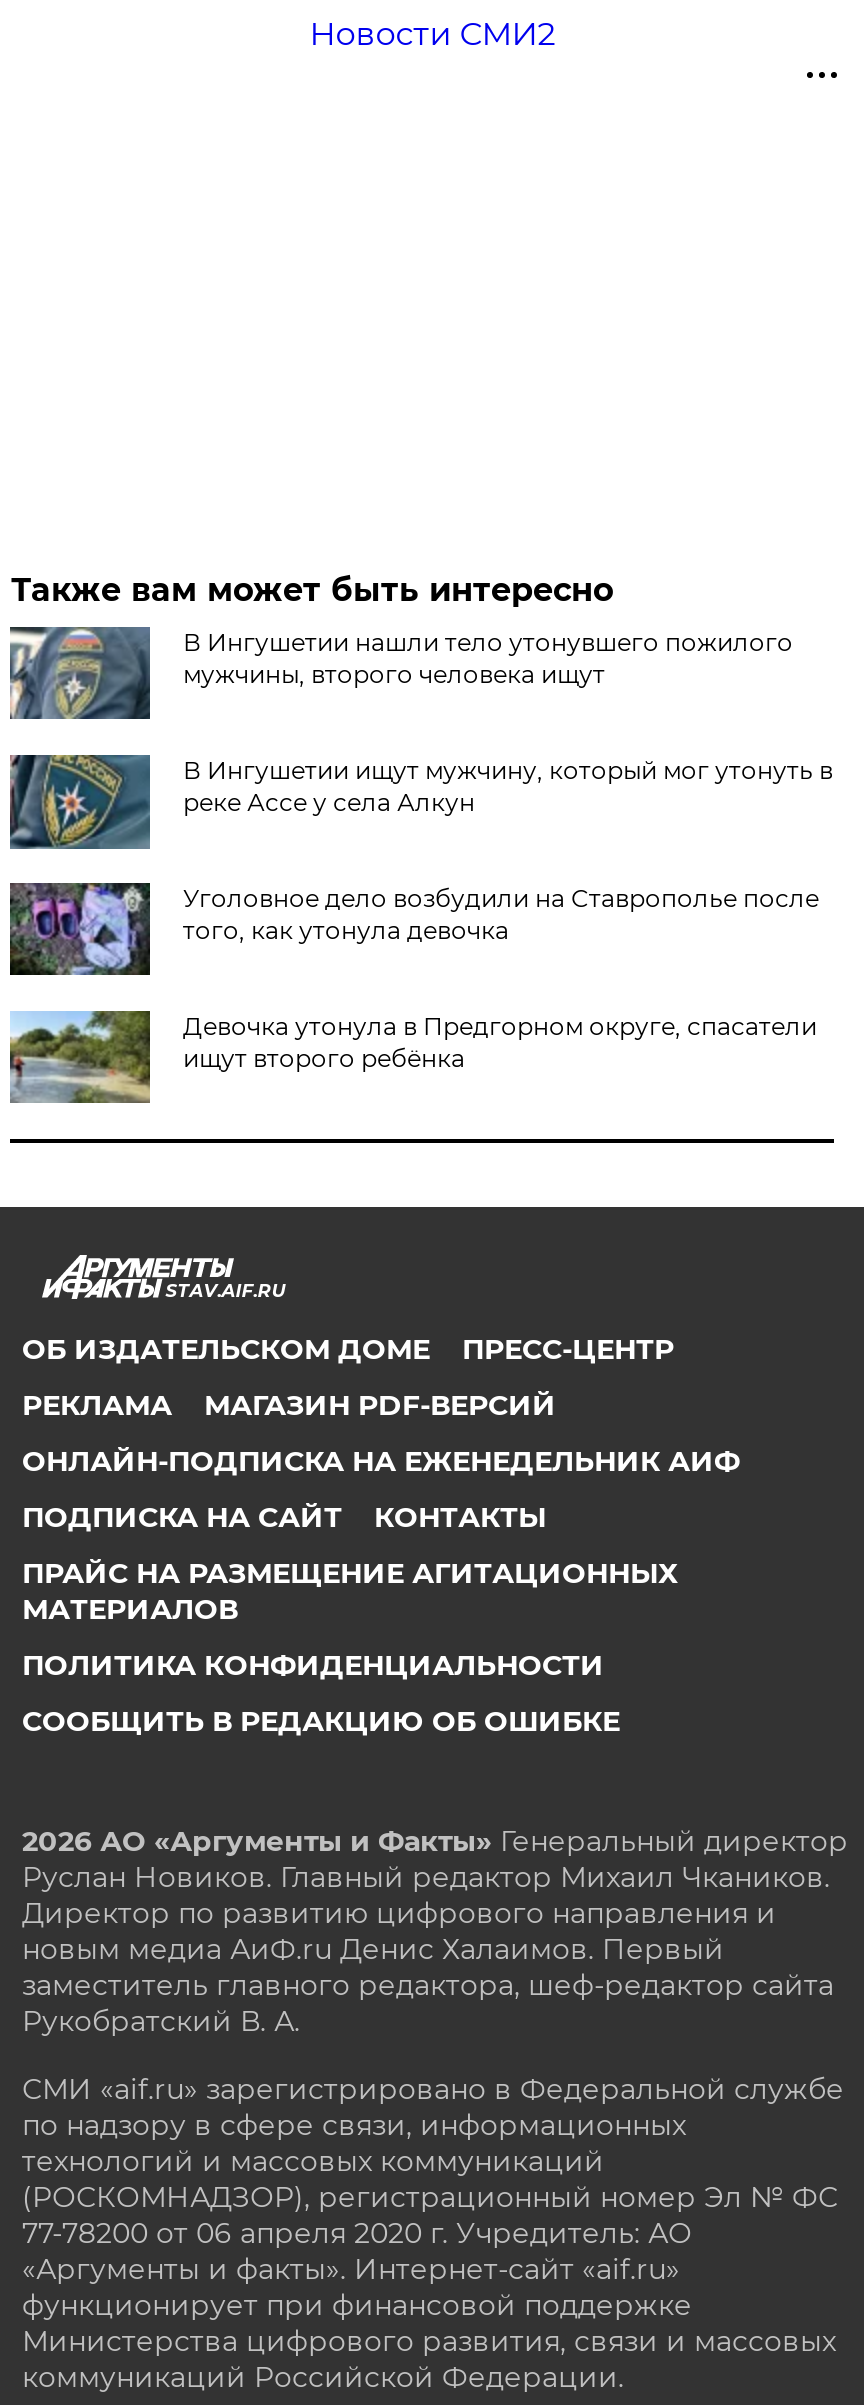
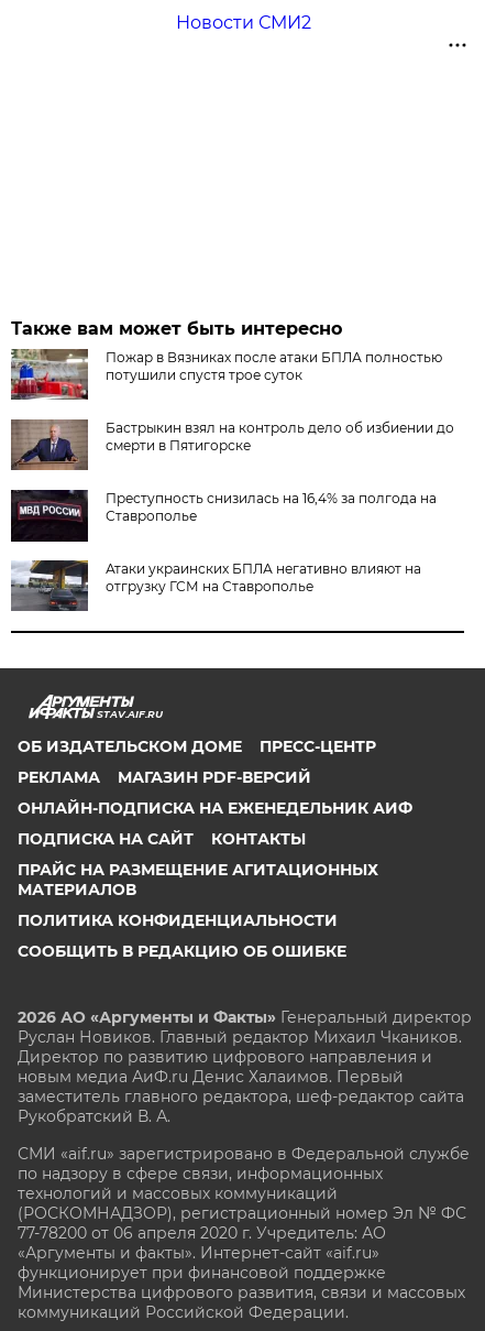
[10,625,793,721] [image] | В Ингушетии нашли тело утонувшего пожилого | мужчины, второго человека ищут -> [11,348,443,401] [image] | Пожар в Вязниках после атаки БПЛА полностью | потушили спустя трое суток
[10,753,833,851] [image] | В Ингушетии ищут мужчину, который мог утонуть в | реке Ассе у села Алкун -> [11,418,455,471] [image] | Бастрыкин взял на контроль дело об избиении до | смерти в Пятигорске
[10,881,819,977] [image] | Уголовное дело возбудили на Ставрополье после | того, как утонула девочка -> [11,489,437,543] [image] | Преступность снизилась на 16,4% за полгода на | Ставрополье
[10,1009,817,1103] [image] | Девочка утонула в Предгорном округе, спасатели | ищут второго ребёнка -> [11,559,422,611] [image] | Атаки украинских БПЛА негативно влияют на | отгрузку ГСМ на Ставрополье

